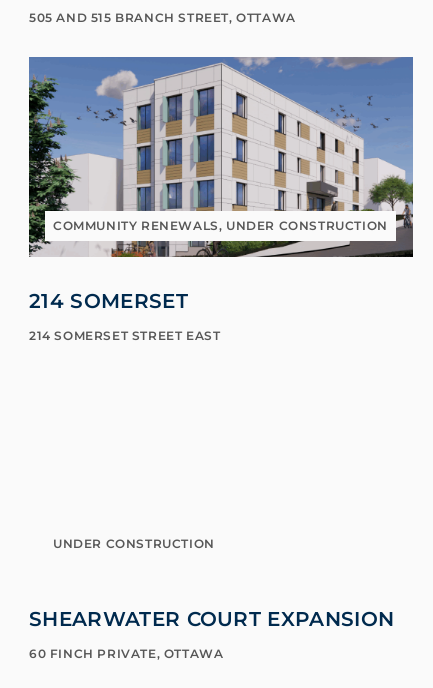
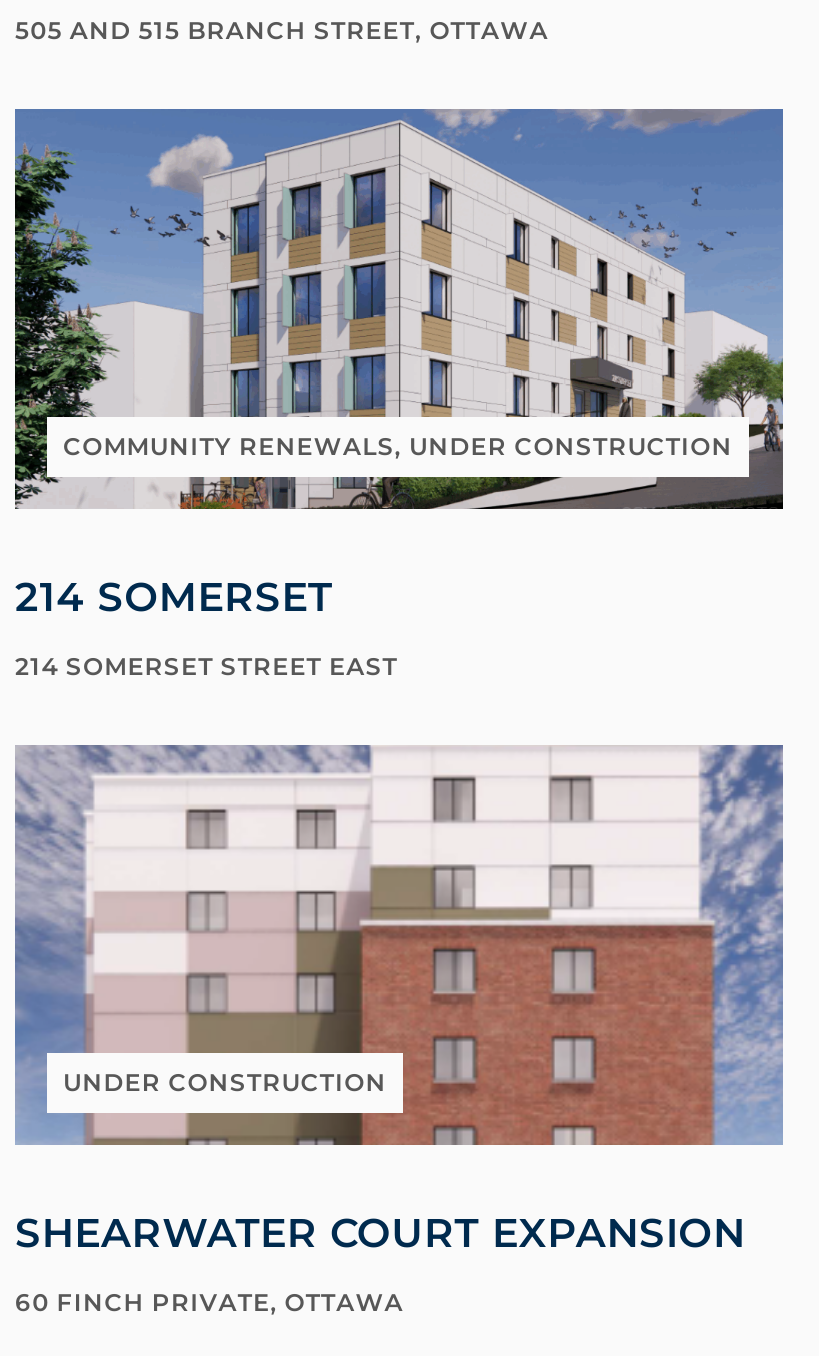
none -> [13,743,785,1147] [image]

